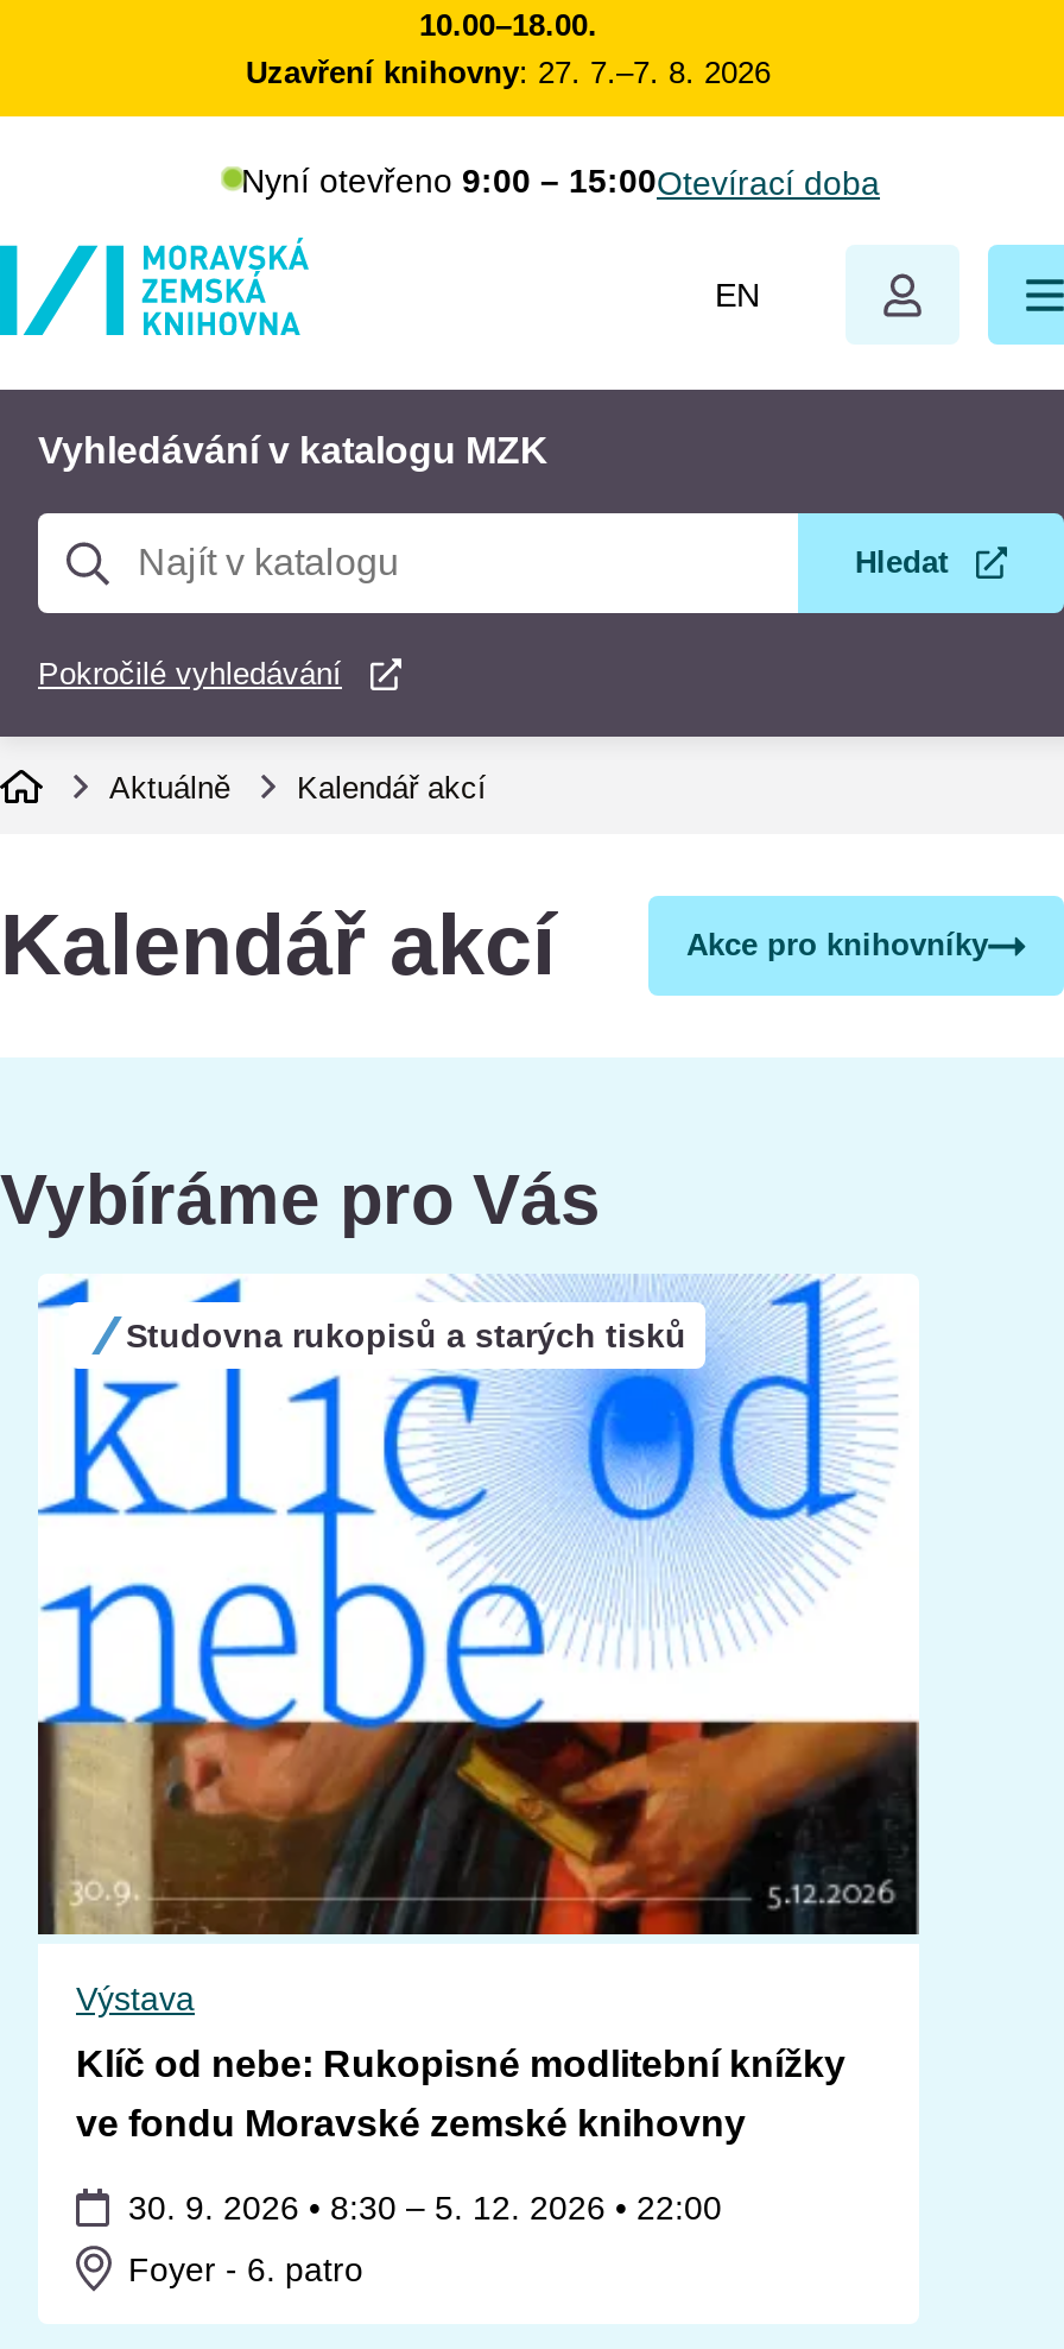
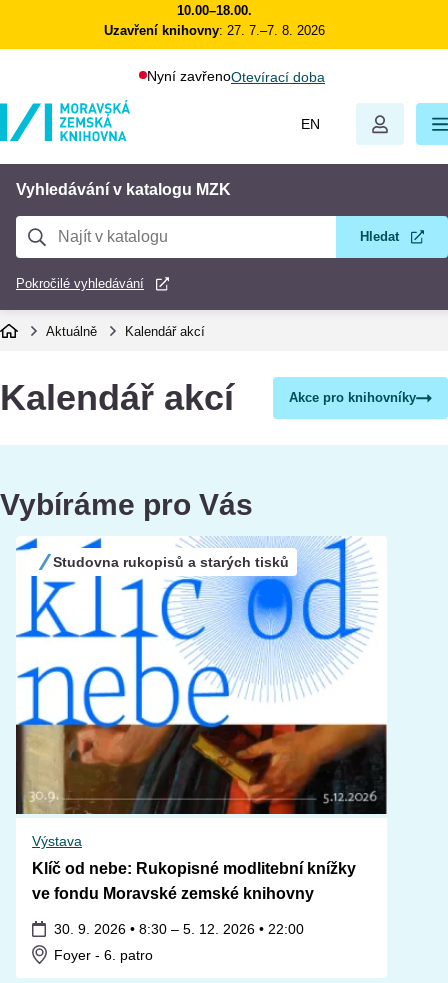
[241,162,880,201] Nyní otevřeno 9:00 – 15:00Otevírací doba -> [147,68,325,84] Nyní zavřenoOtevírací doba

